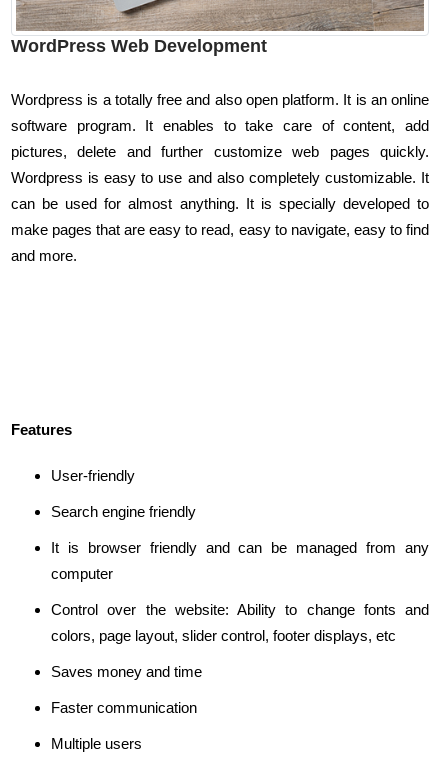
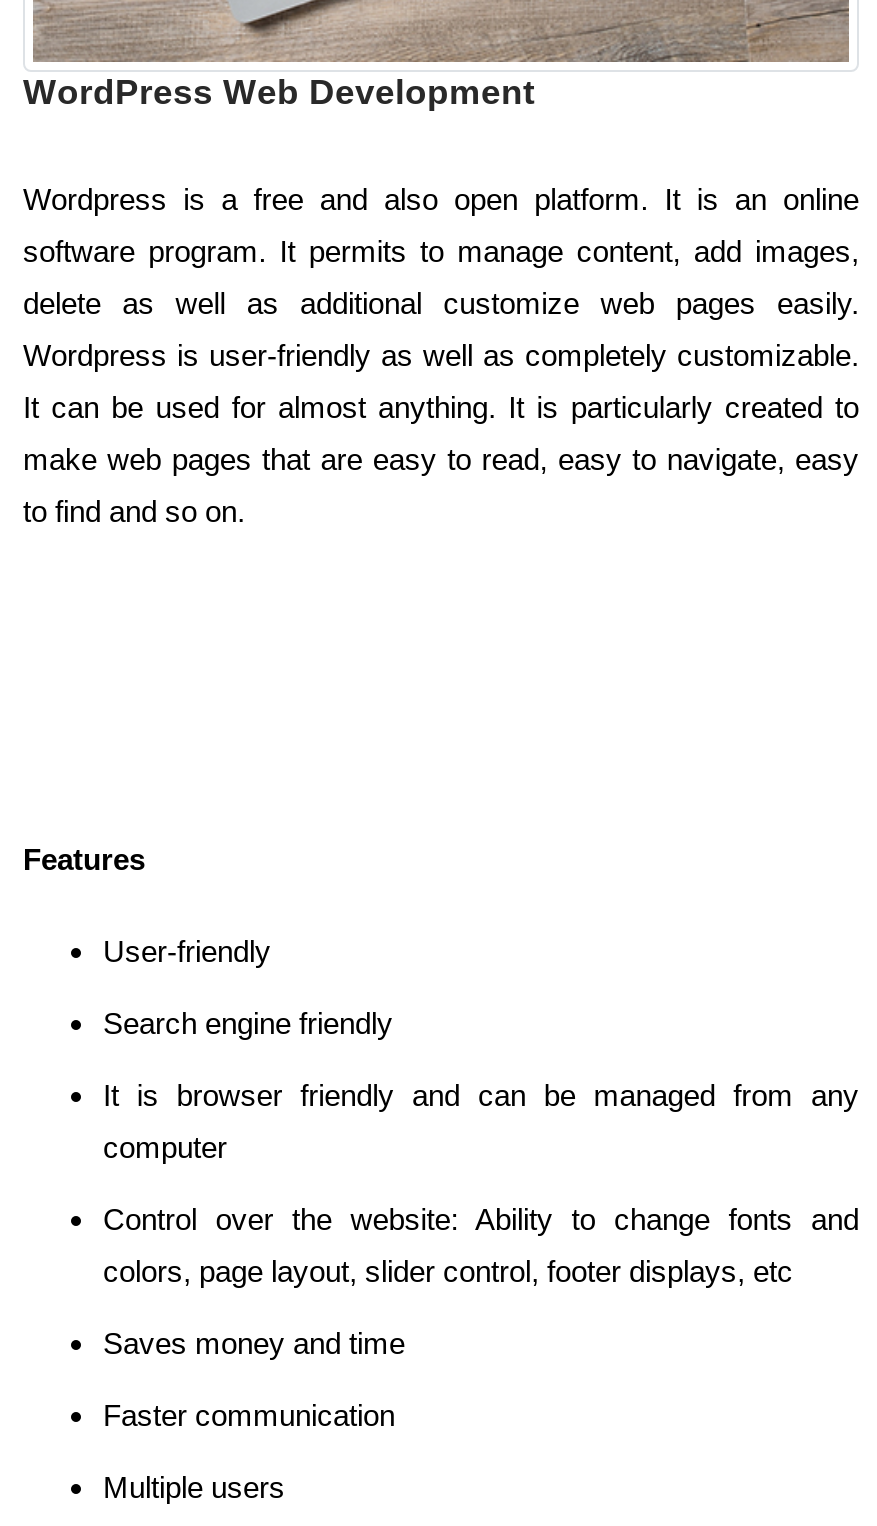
[11,91,429,108] Wordpress is a totally free and also open platform. It is an online -> [23,182,859,216] Wordpress is a free and also open platform. It is an online
[11,117,429,134] software program. It enables to take care of content, add -> [23,234,859,268] software program. It permits to manage content, add images,
[11,143,429,160] pictures, delete and further customize web pages quickly. -> [23,286,859,320] delete as well as additional customize web pages easily.
[11,169,429,186] Wordpress is easy to use and also completely customizable. It -> [23,338,859,372] Wordpress is user-friendly as well as completely customizable.
[11,195,429,212] can be used for almost anything. It is specially developed to -> [23,390,859,424] It can be used for almost anything. It is particularly created to
[11,221,429,238] make pages that are easy to read, easy to navigate, easy to find -> [23,442,859,476] make web pages that are easy to read, easy to navigate, easy
[11,247,77,264] and more. -> [23,494,245,528] to find and so on.

